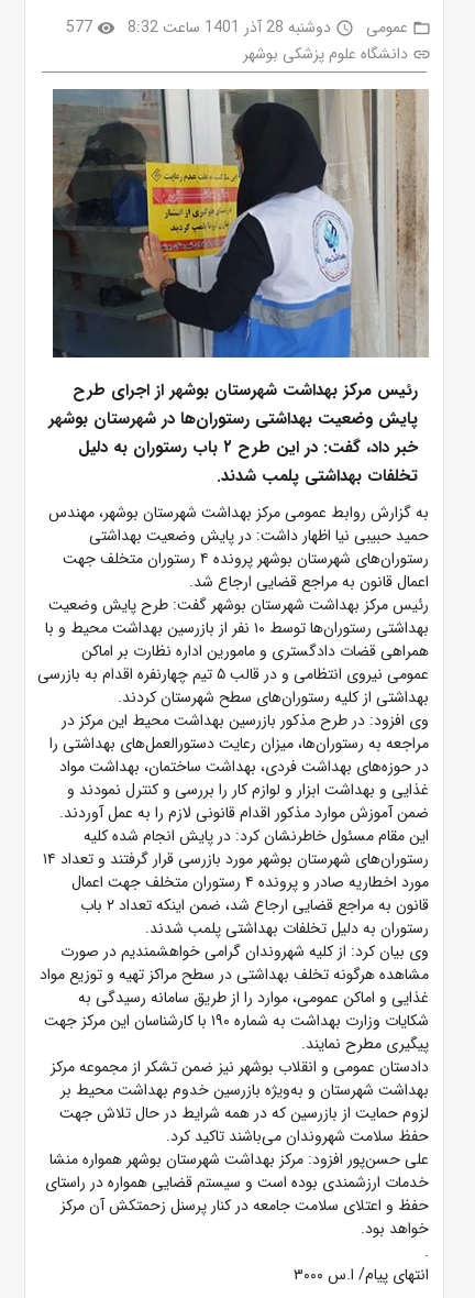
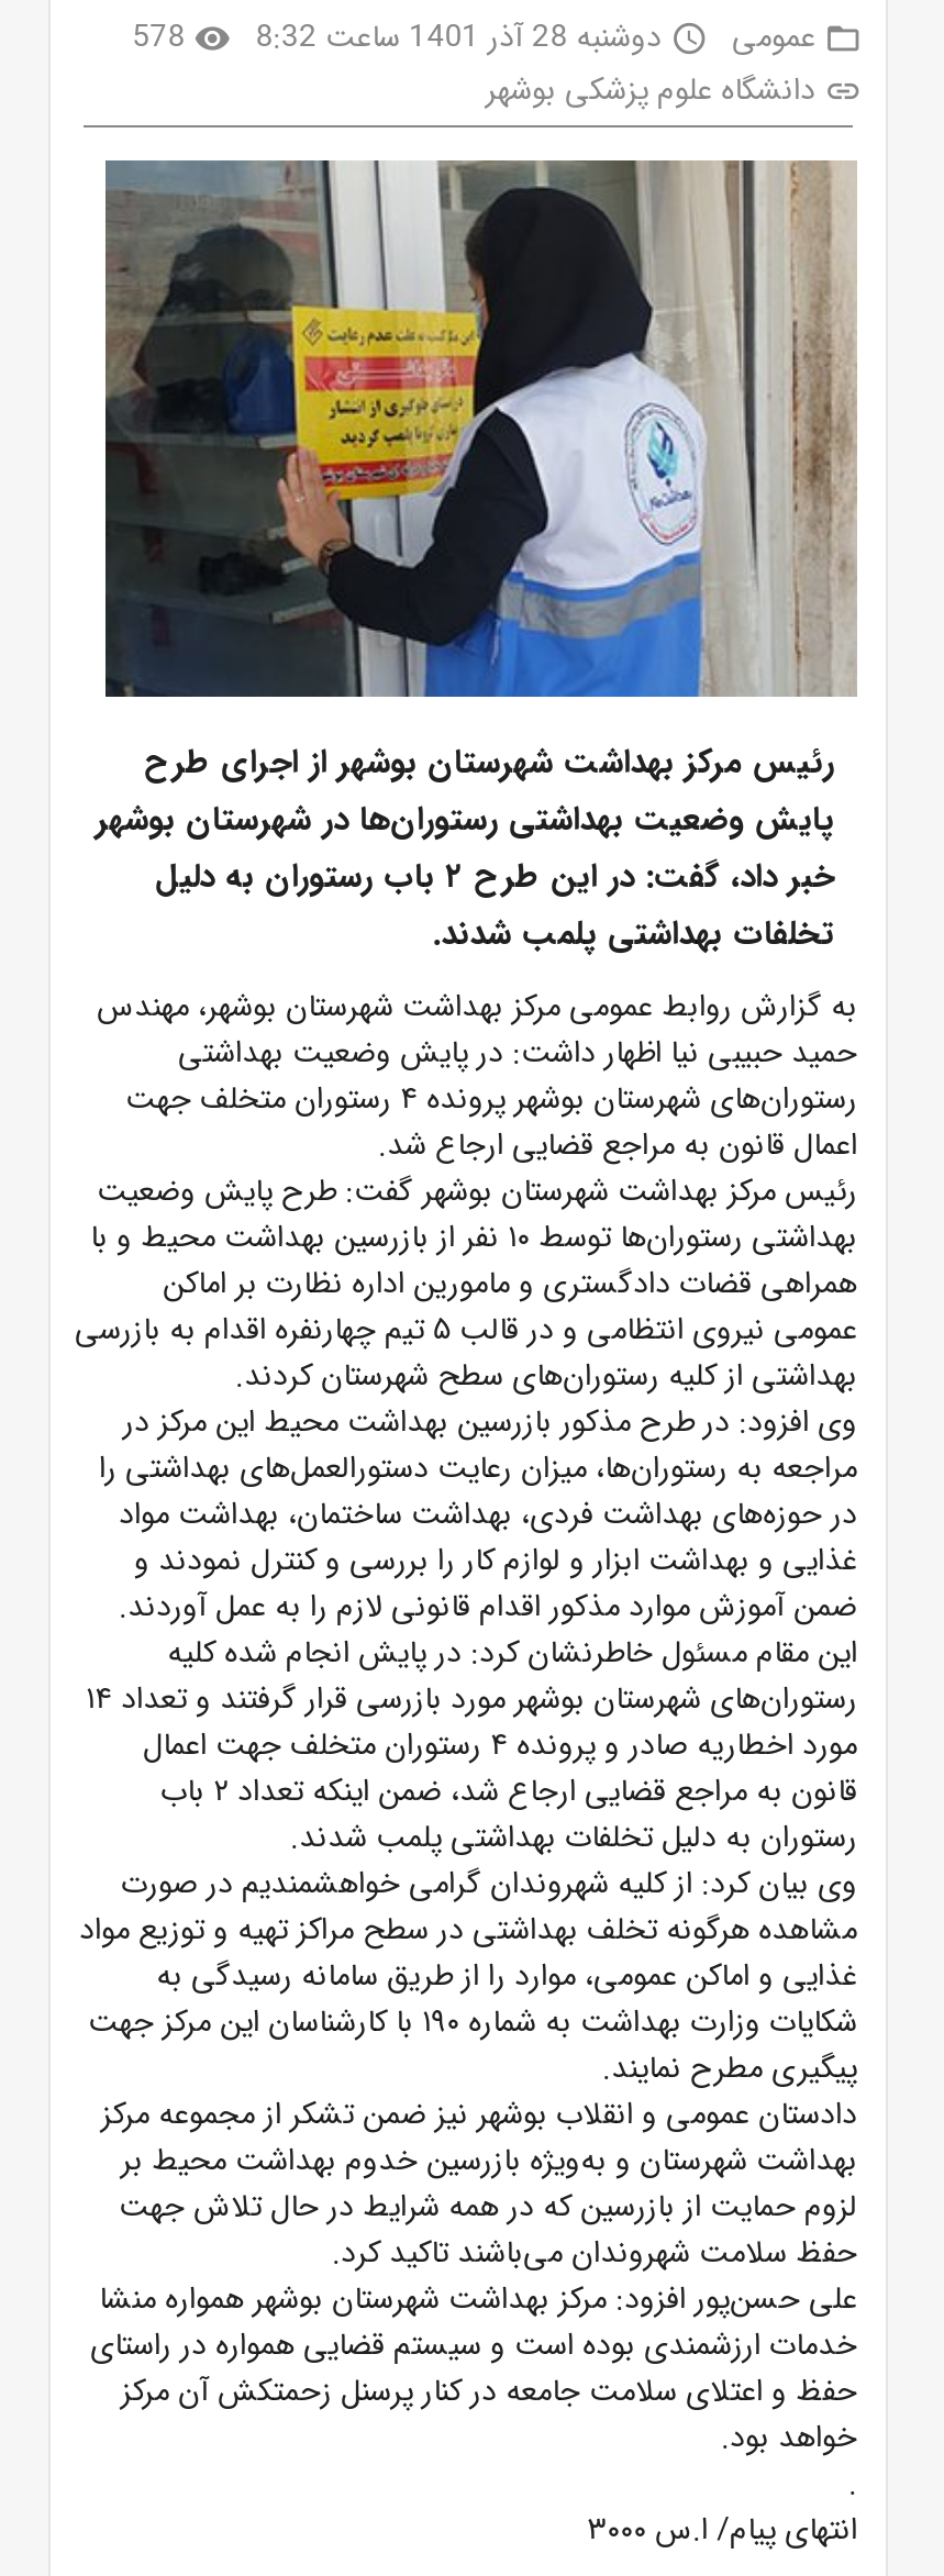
[66,15,92,40] 577 -> [132,13,185,62] 578

